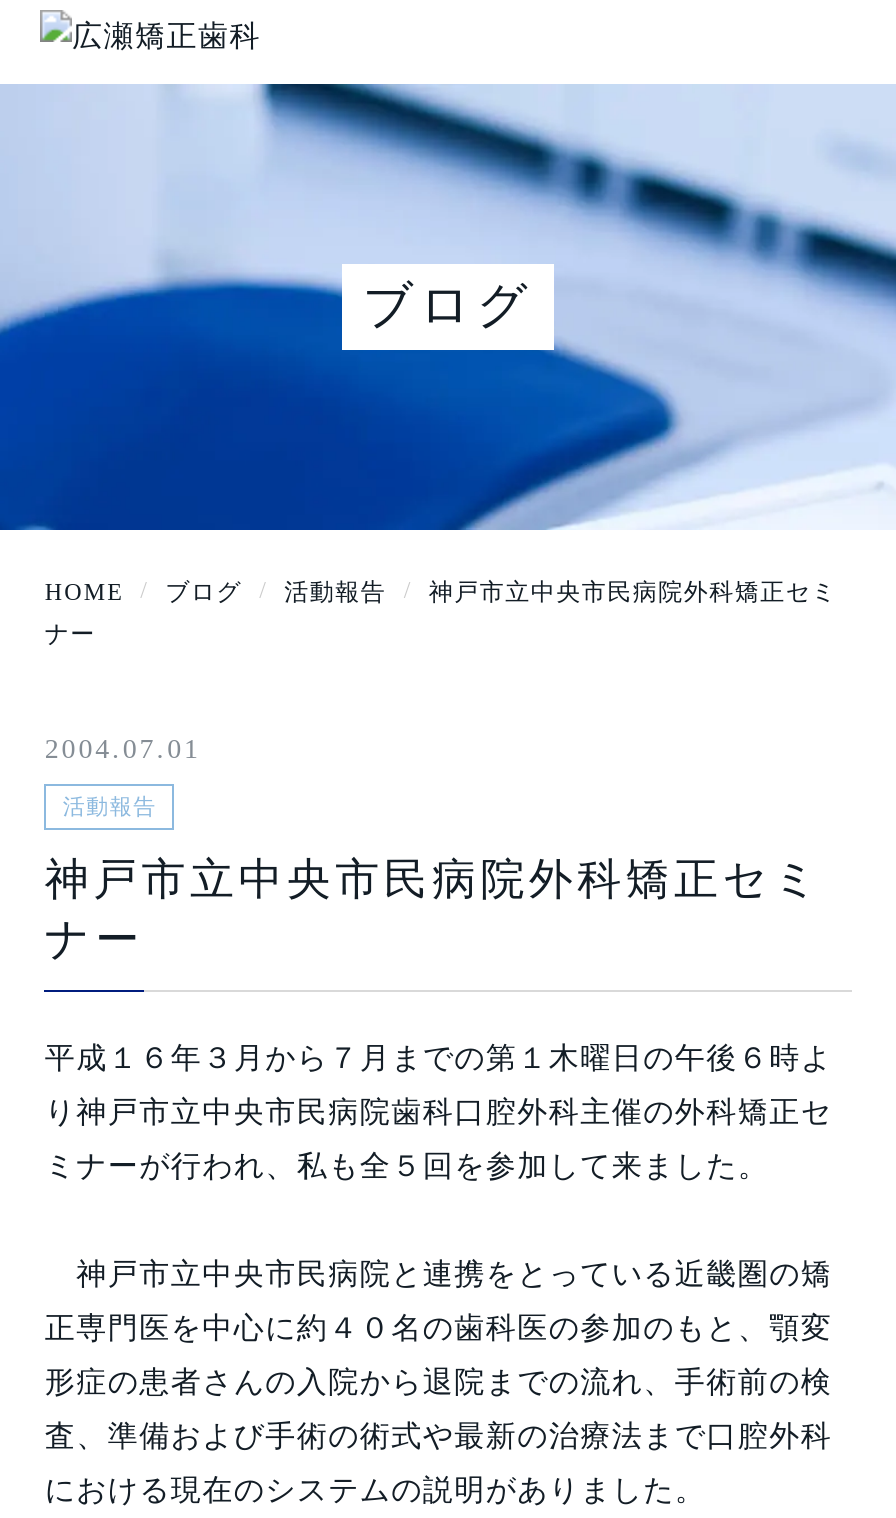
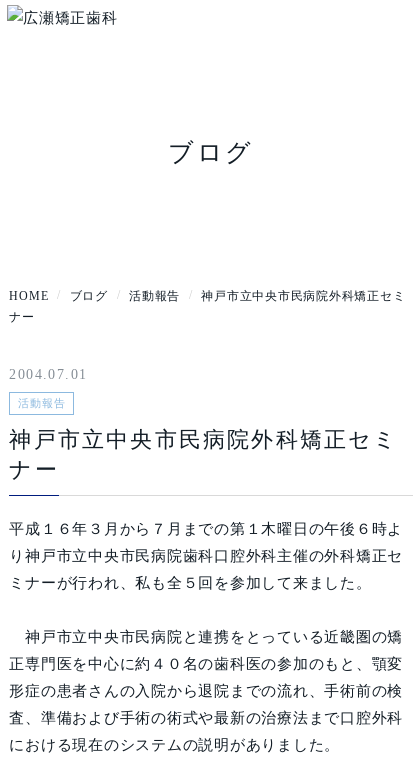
[6,82,890,532] [image] -> none

